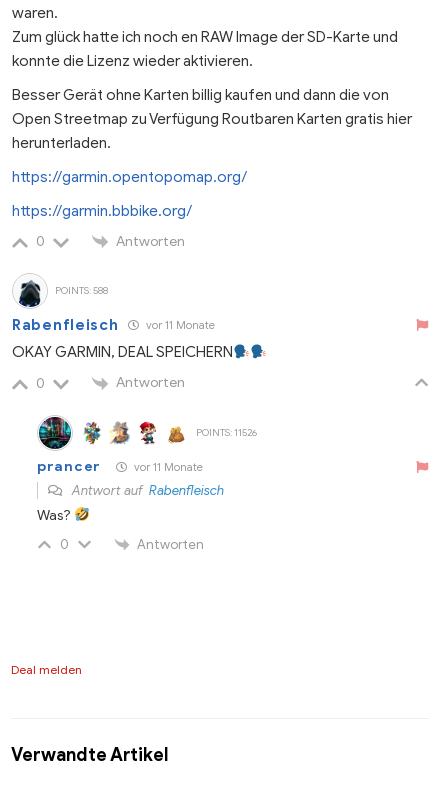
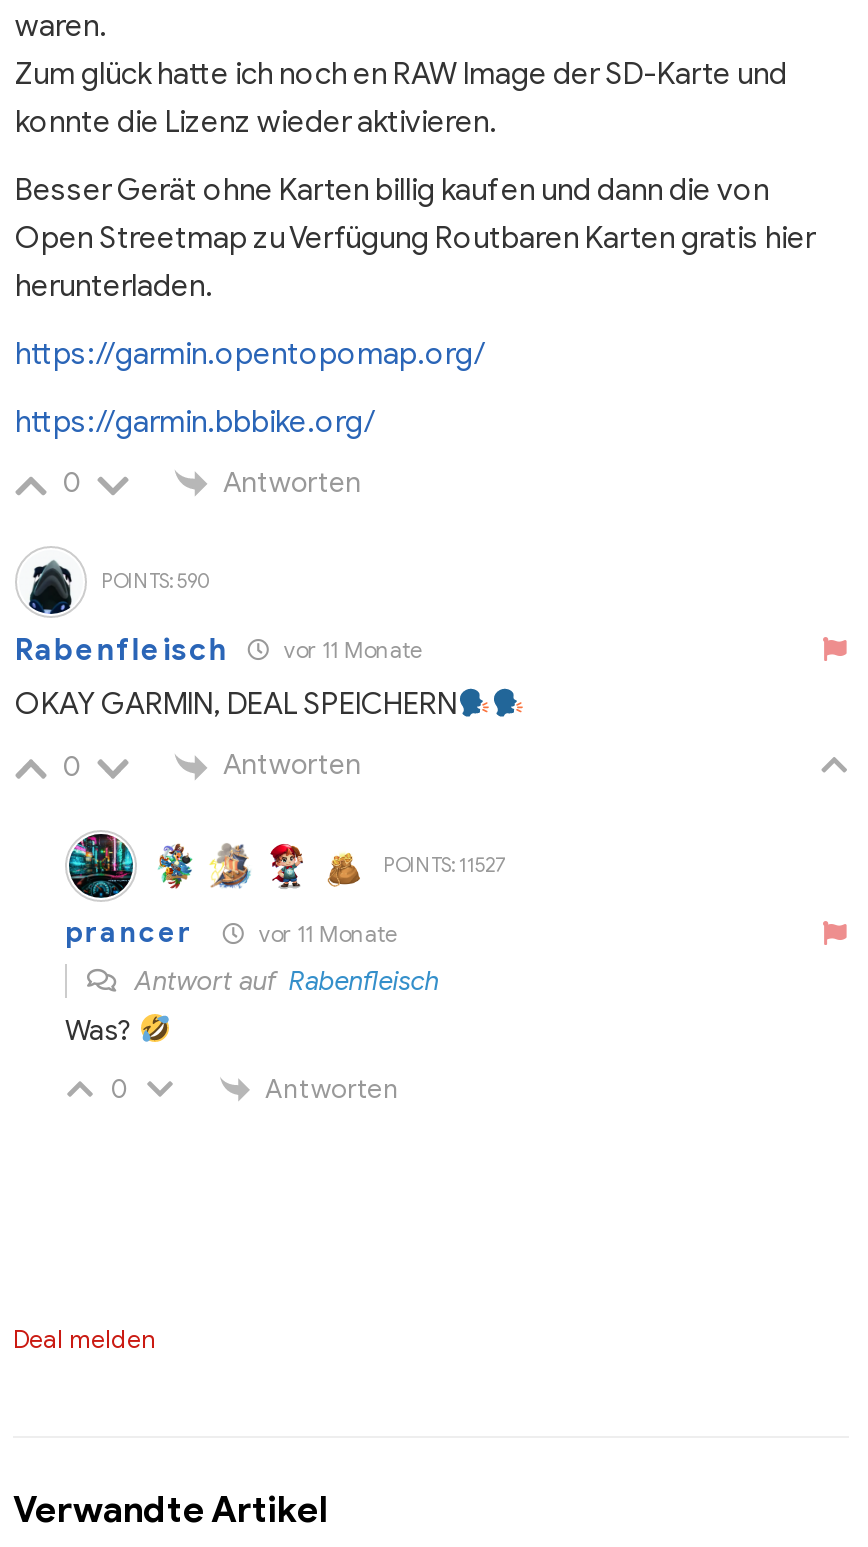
[55,284,108,297] POINTS: 588 -> [101,568,209,594] POINTS: 590
[196,425,257,438] POINTS: 11526 -> [383,851,505,877] POINTS: 11527

